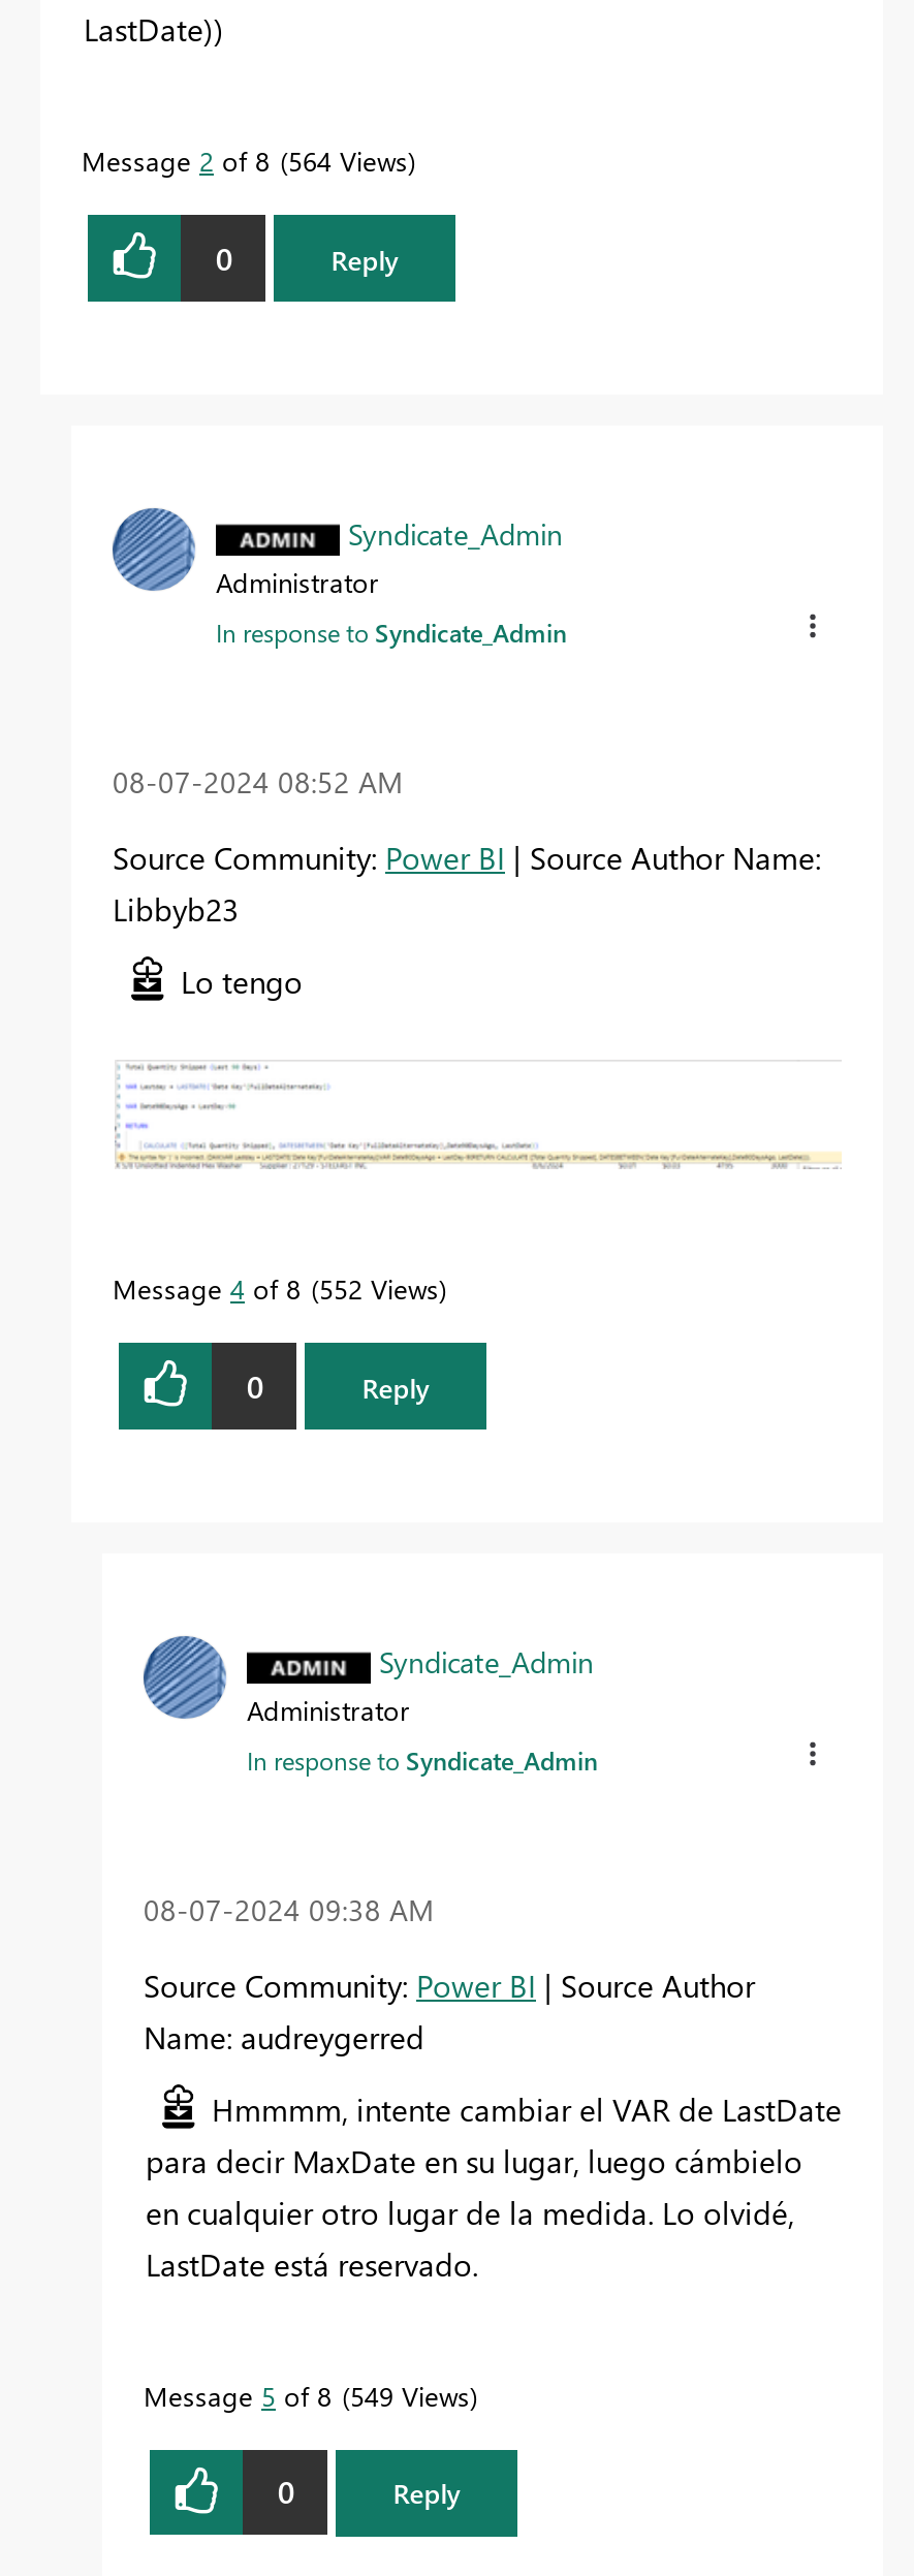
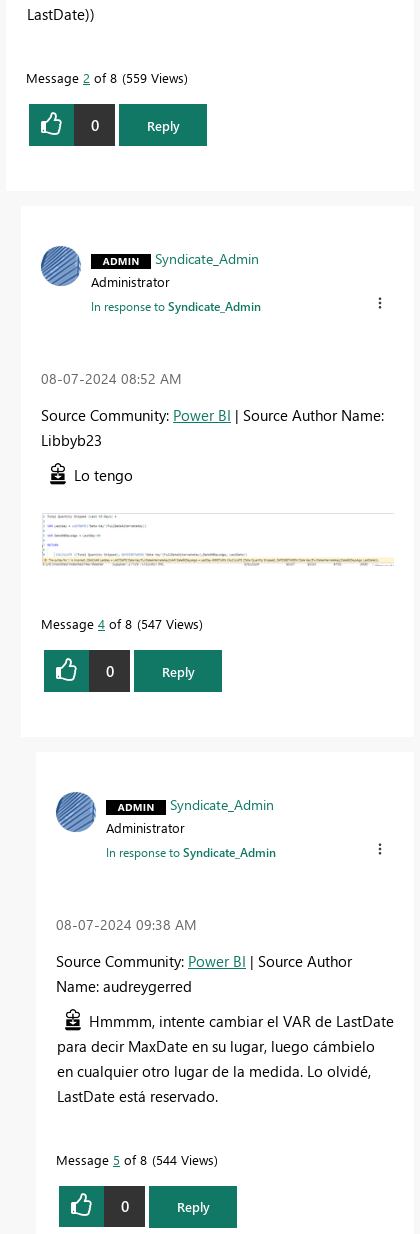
[82,143,408,178] Message 2 of 8 564 Views -> [26,69,184,86] Message 2 of 8 559 Views
[113,1271,439,1306] Message 4 of 8 552 Views -> [41,615,199,632] Message 4 of 8 547 Views
[144,2377,470,2412] Message 5 of 8 549 Views -> [56,1151,214,1168] Message 5 of 8 544 Views

